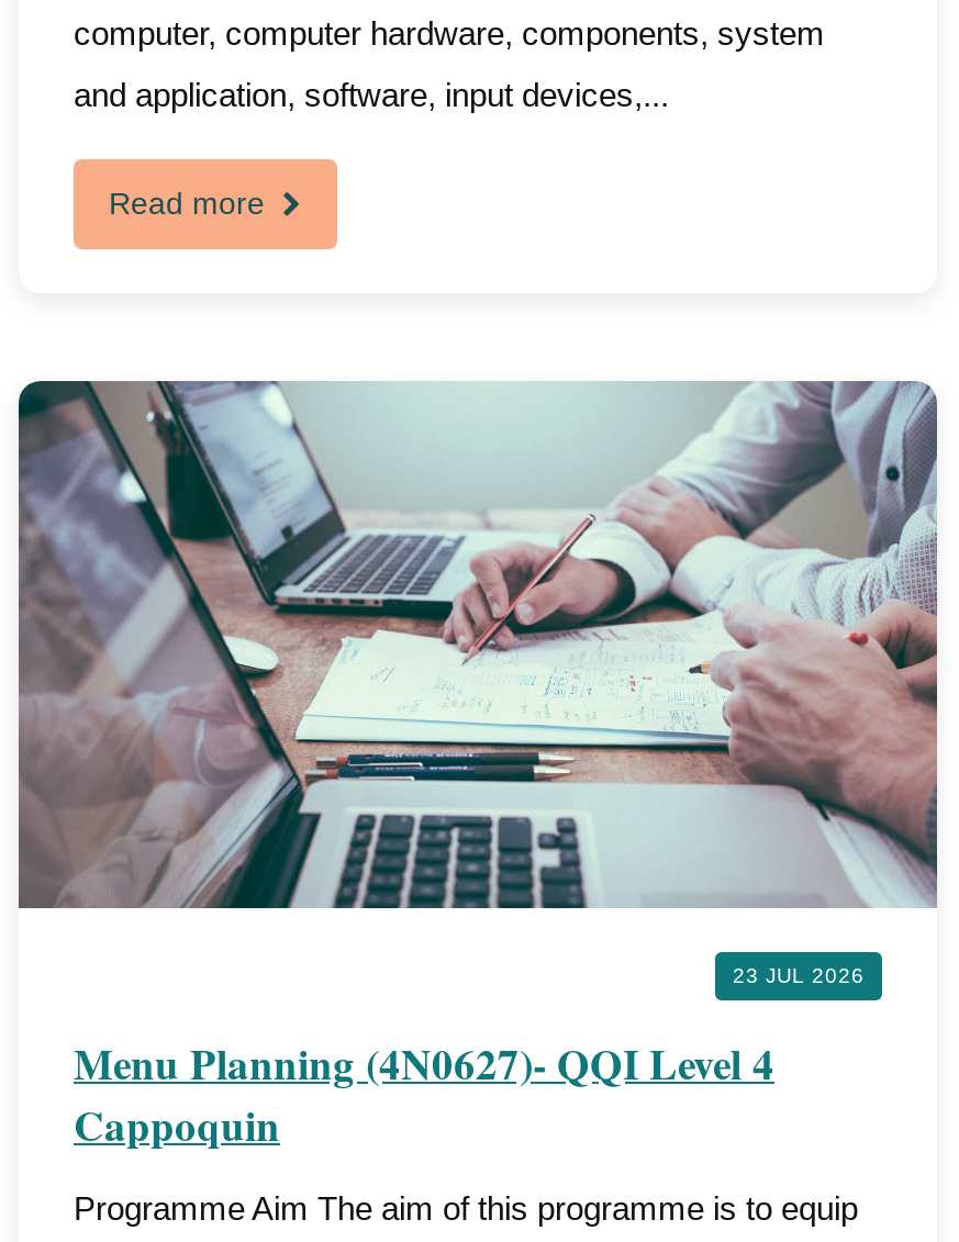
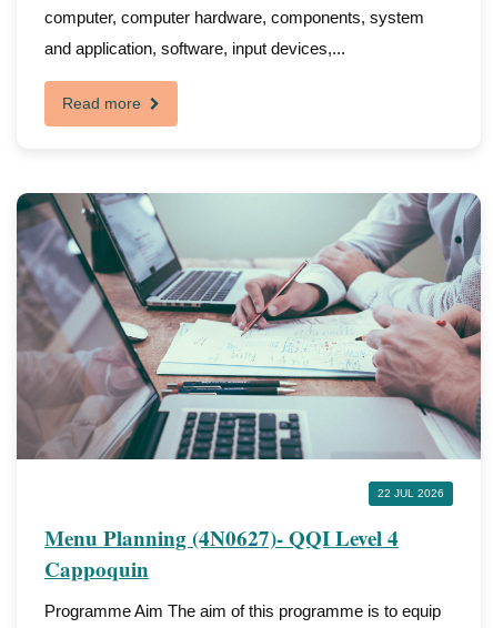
[733,963,865,987] 23 JUL 2026 -> [378,487,444,499] 22 JUL 2026

